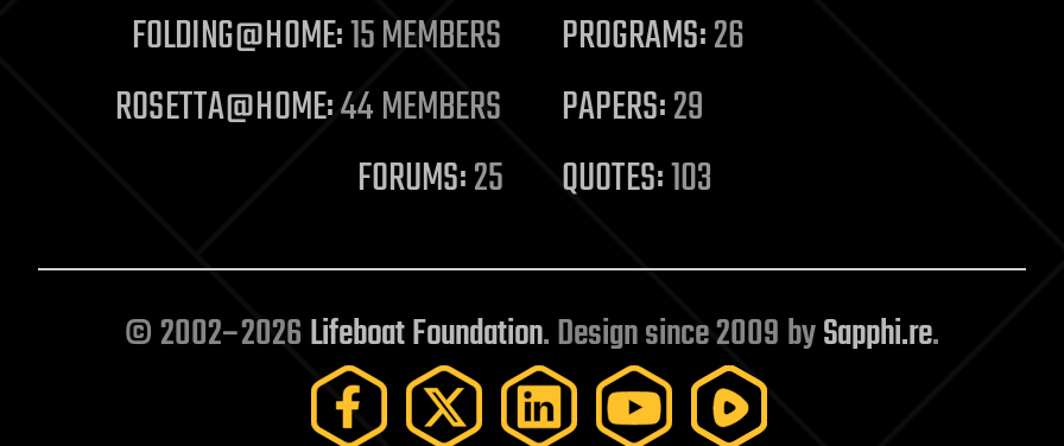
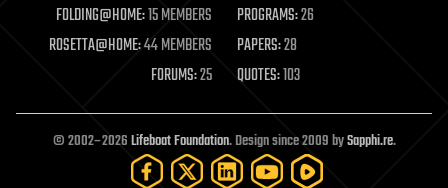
[115,78,704,139] ROSETTA@HOME:44 MEMBERS PAPERS:29 -> [48,33,296,59] ROSETTA@HOME:44 MEMBERS PAPERS:28

